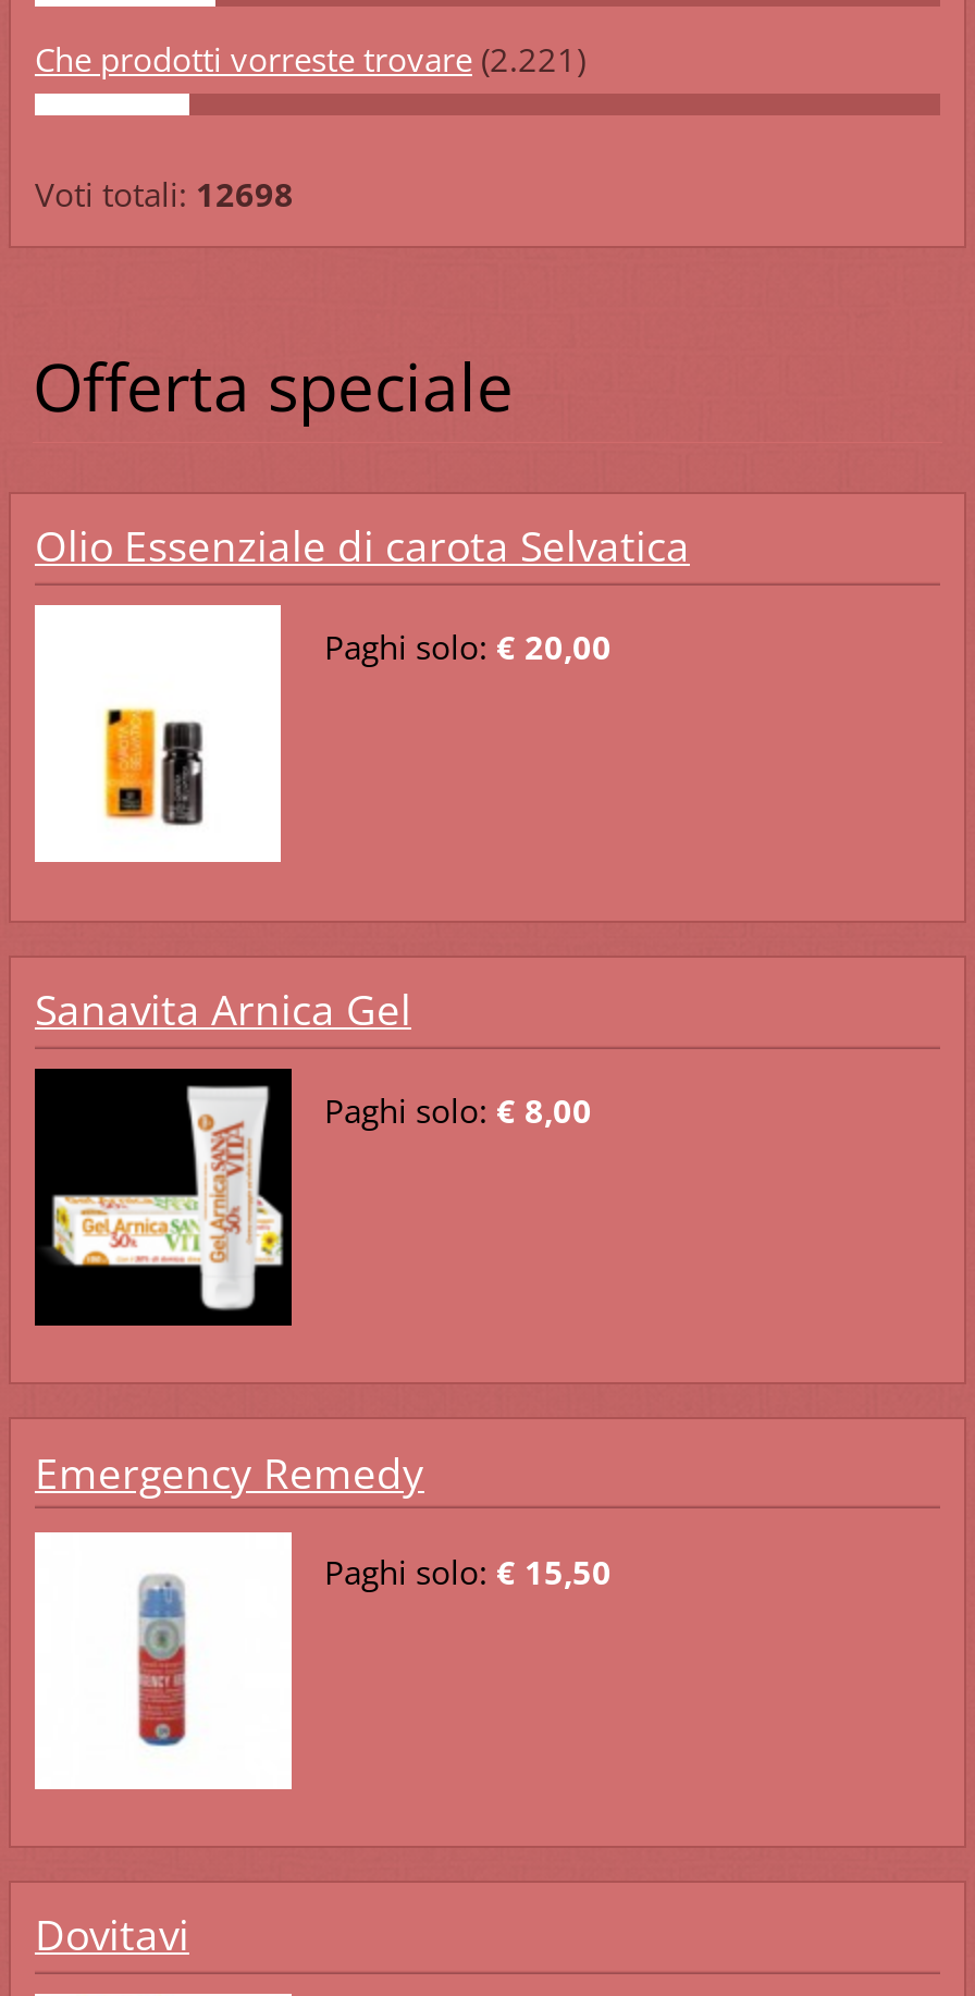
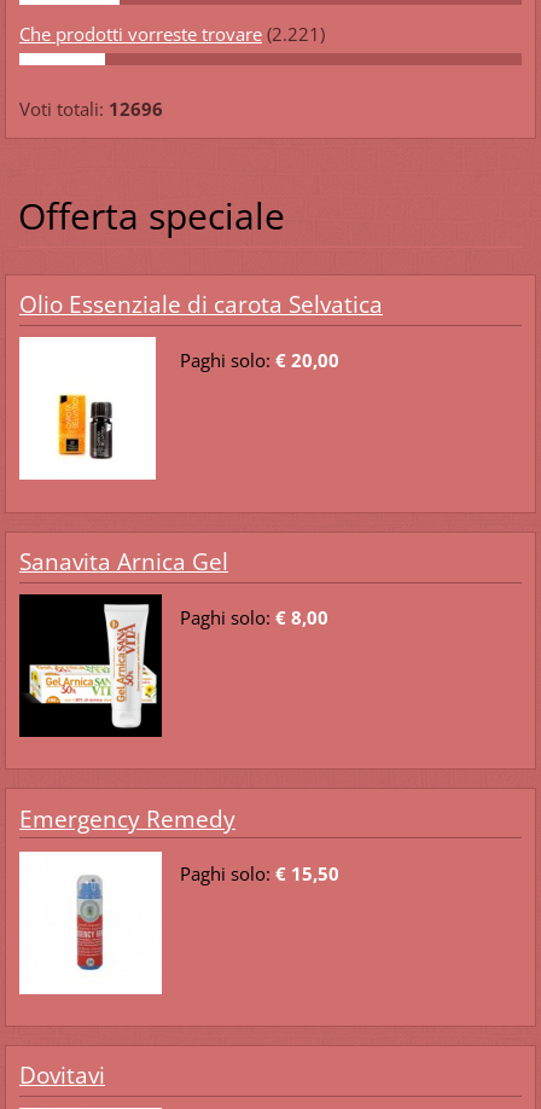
[35,172,294,215] Voti totali: 12698 -> [19,96,163,121] Voti totali: 12696

